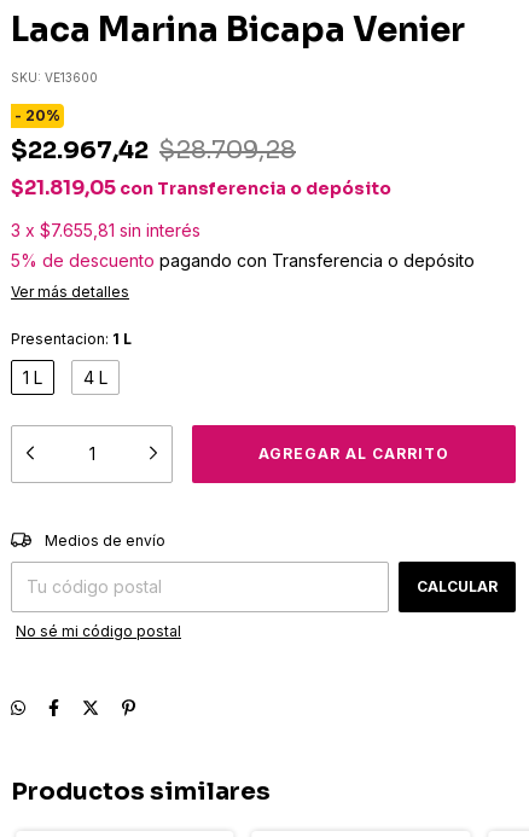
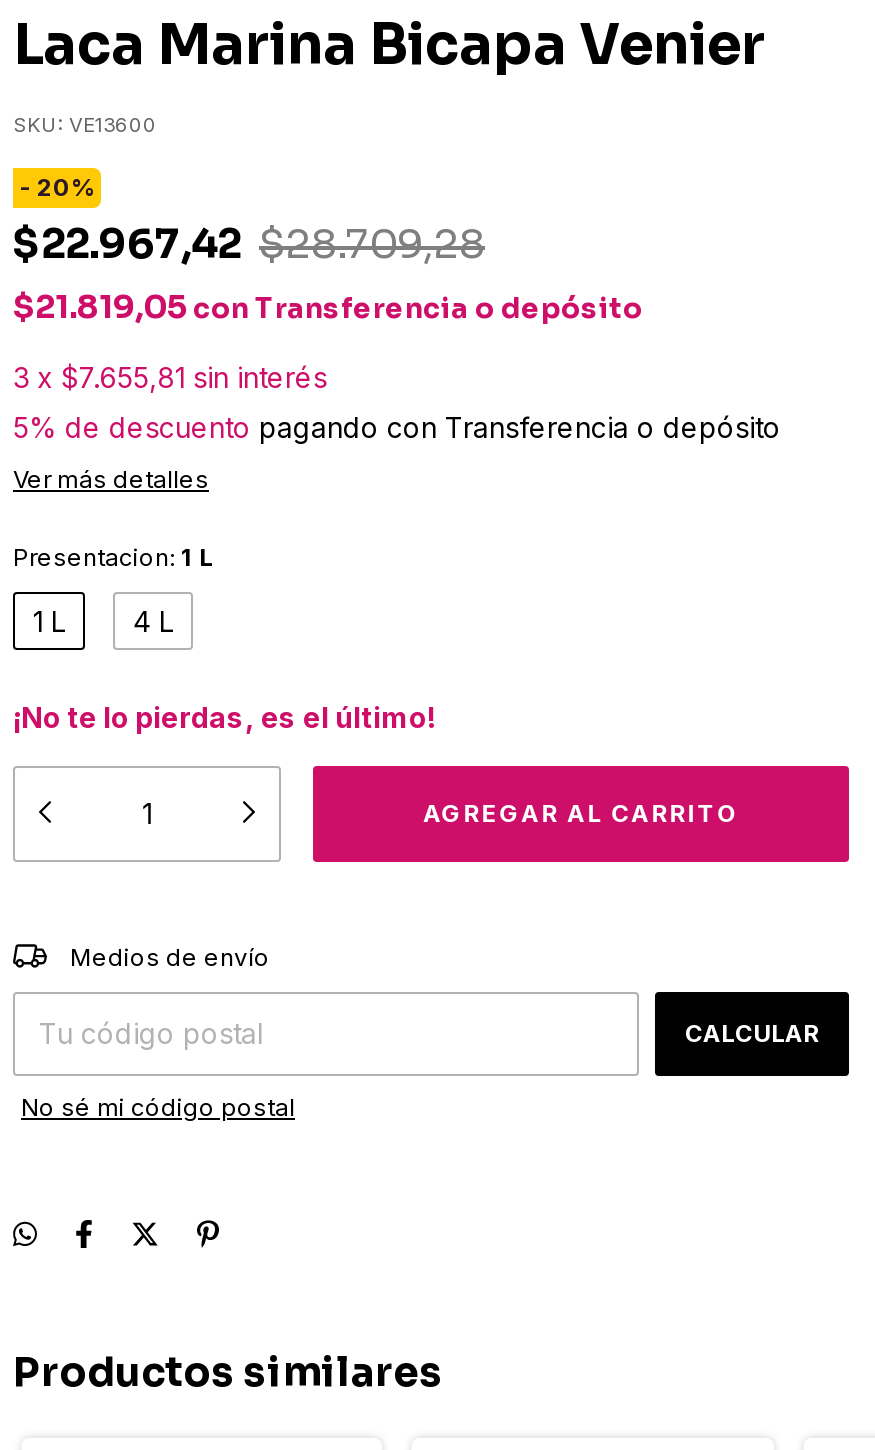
none -> [13,700,435,734] ¡No te lo pierdas, es el último!

